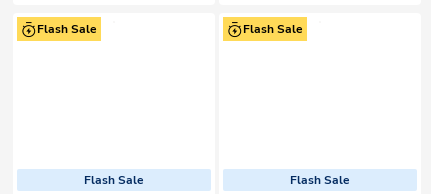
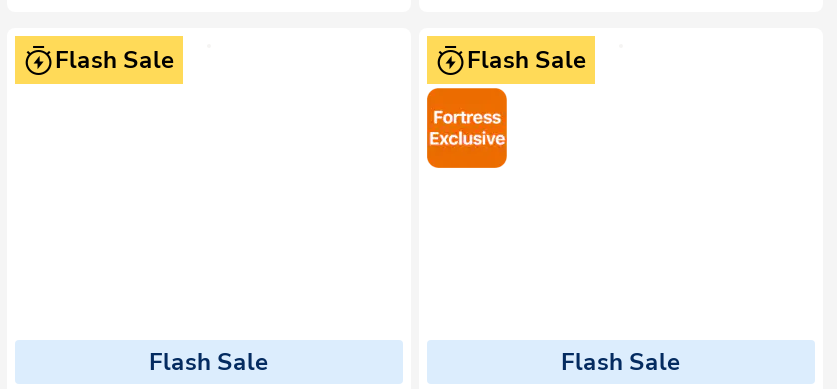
none -> [425,86,509,170] [image]

